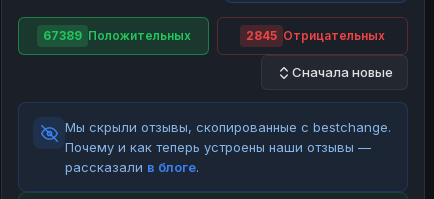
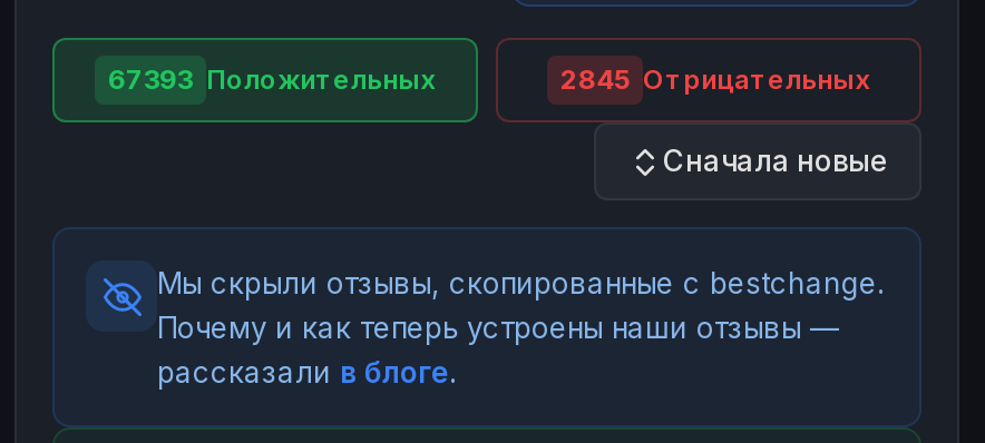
[42,28,190,43] 67389 Положительных -> [108,62,436,96] 67393 Положительных

